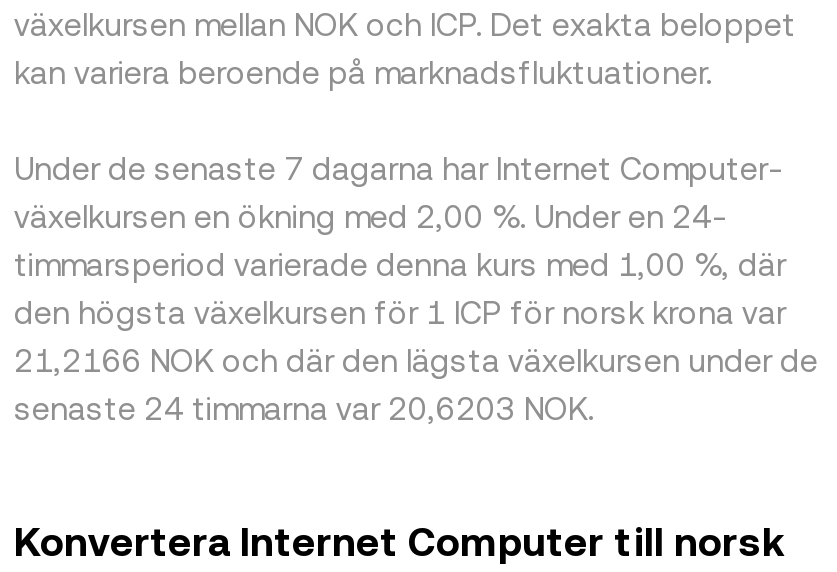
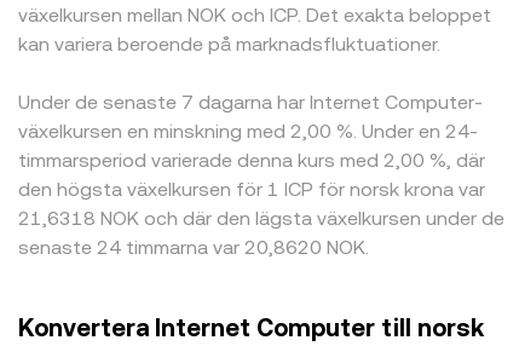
[14,198,726,236] växelkursen en ökning med 2,00 %. Under en 24- -> [18,120,478,143] växelkursen en minskning med 2,00 %. Under en 24-
[14,246,786,284] timmarsperiod varierade denna kurs med 1,00 %, där -> [18,149,485,172] timmarsperiod varierade denna kurs med 2,00 %, där
[14,342,818,380] 21,2166 NOK och där den lägsta växelkursen under de -> [18,207,504,230] 21,6318 NOK och där den lägsta växelkursen under de
[14,390,594,428] senaste 24 timmarna var 20,6203 NOK. -> [18,236,369,259] senaste 24 timmarna var 20,8620 NOK.

